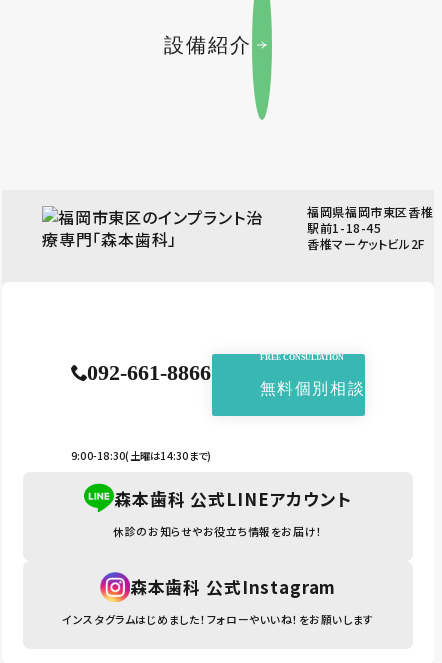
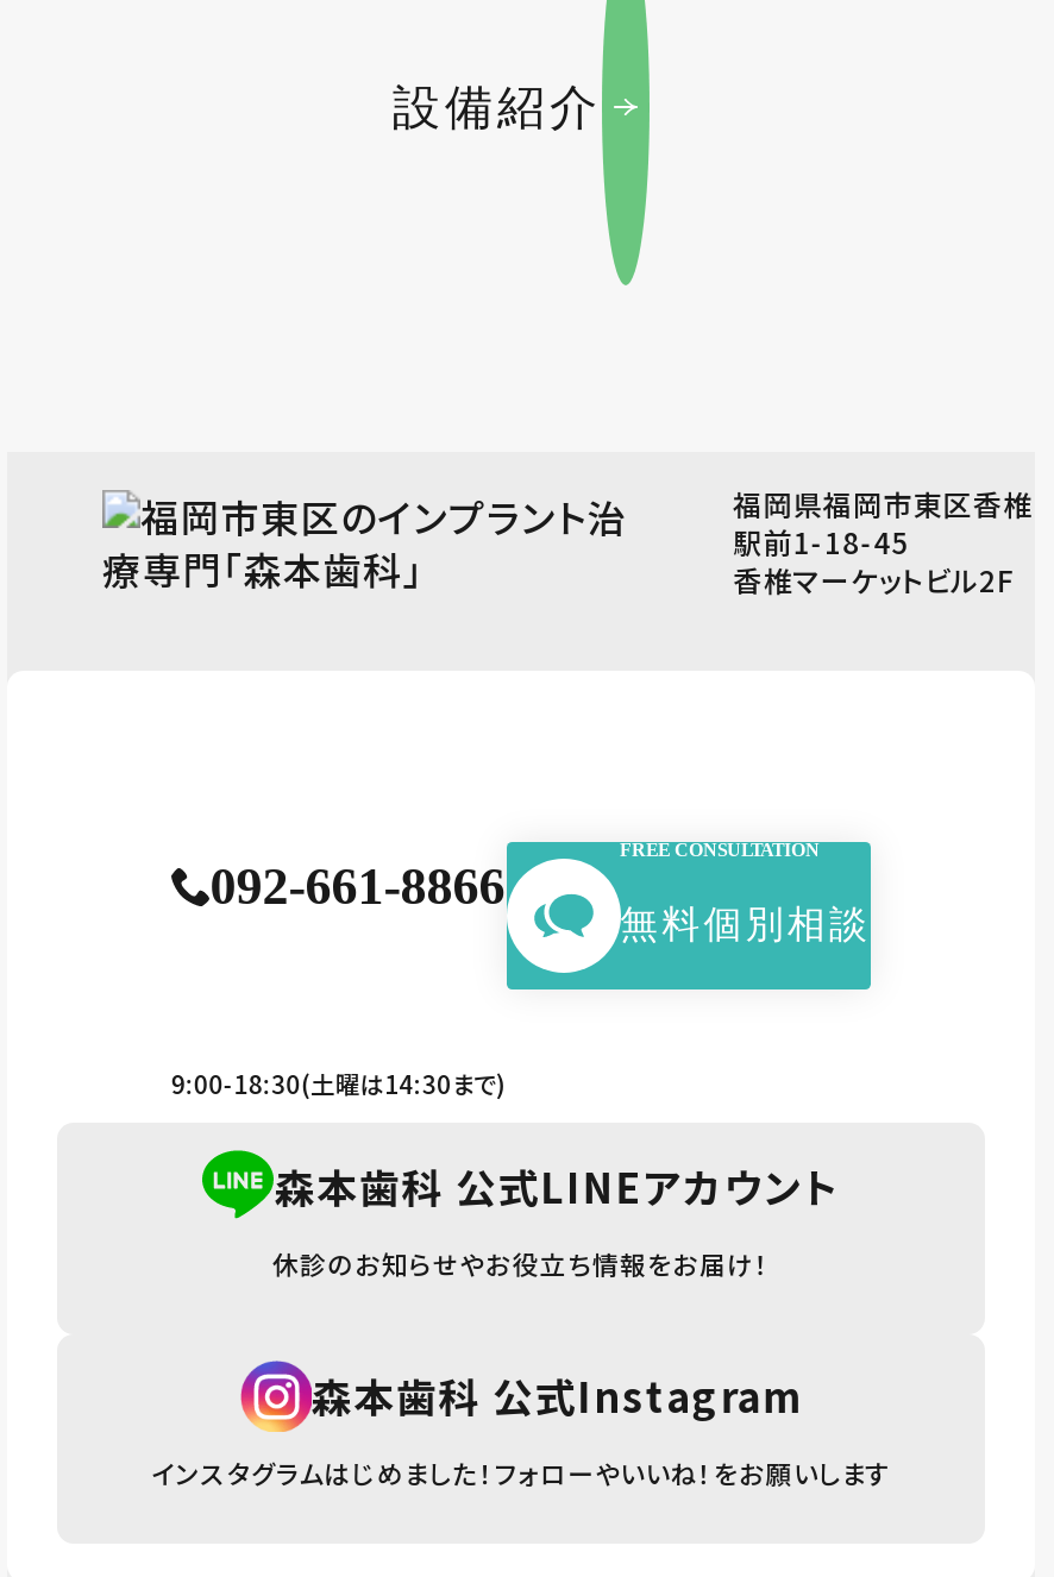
none -> [507,856,621,975] [image]

